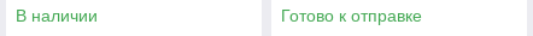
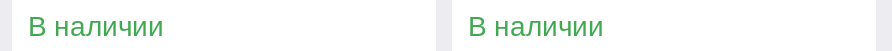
[281,6,422,25] Готово к отправке -> [468,10,604,42] В наличии

